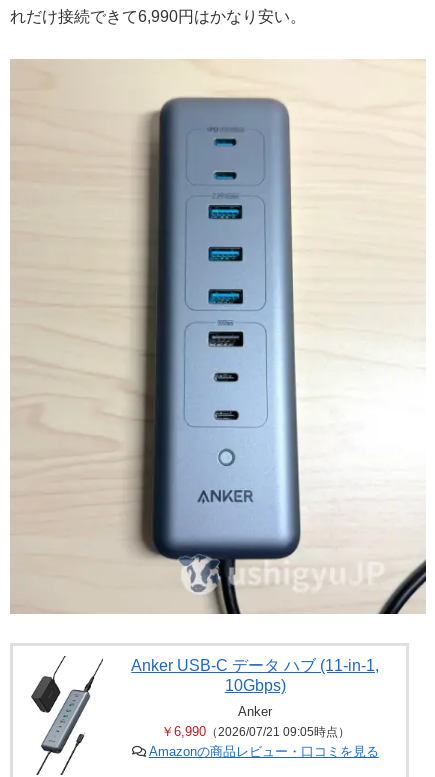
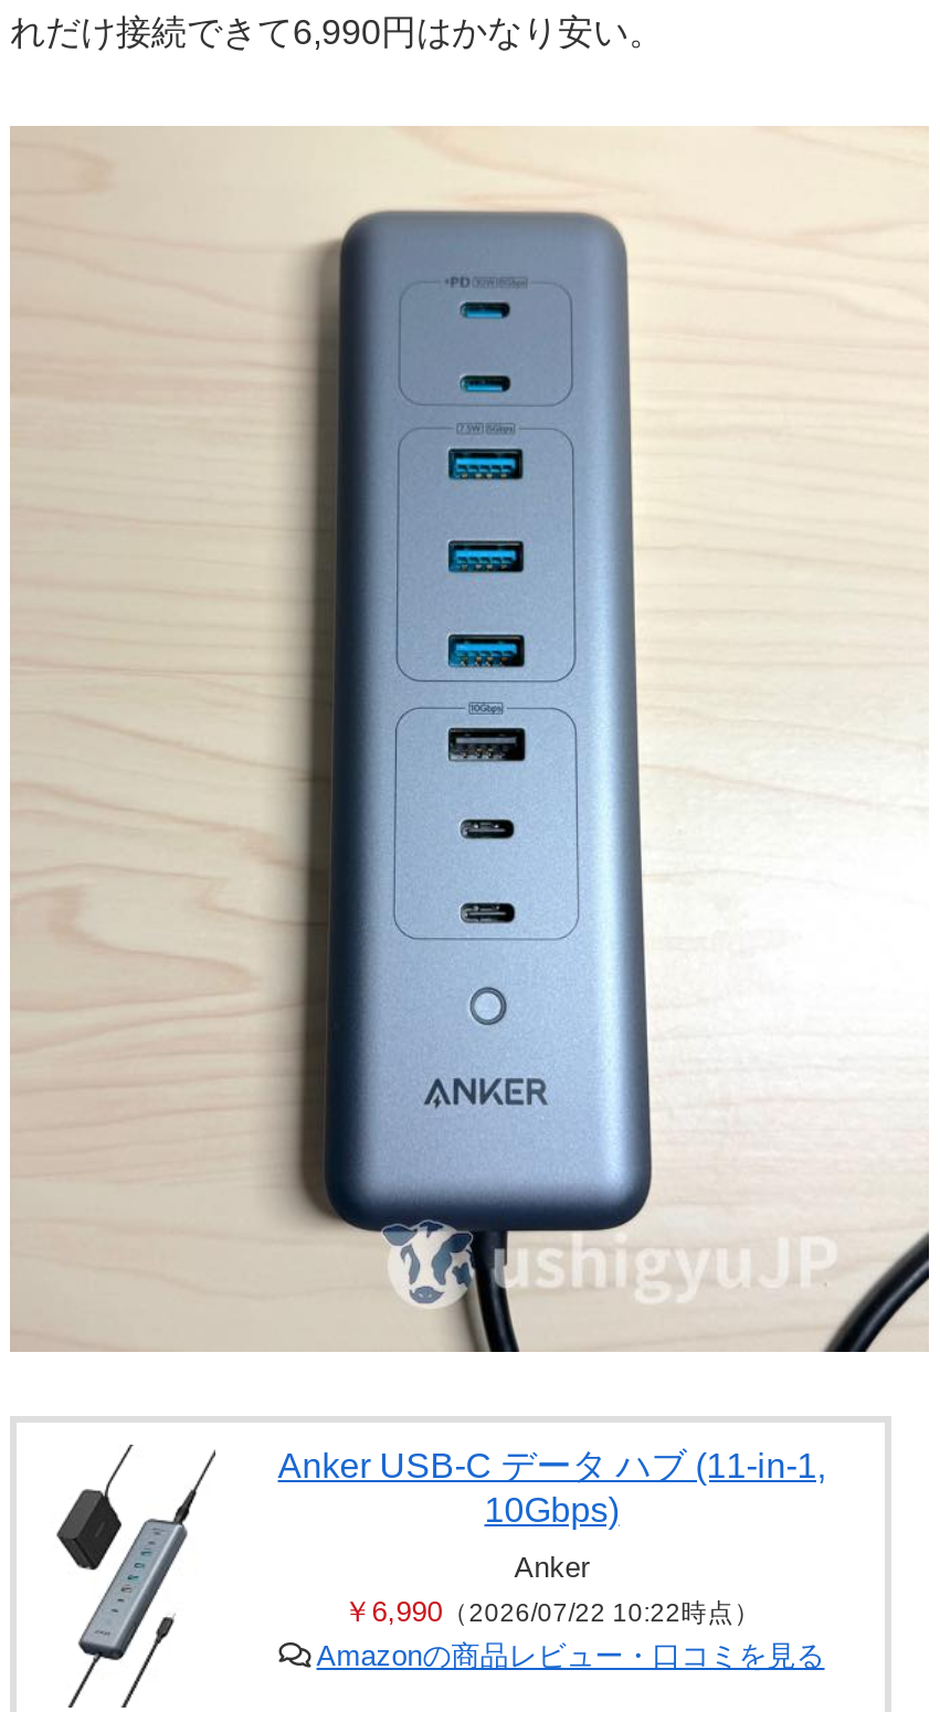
[161,724,350,739] ￥6,990（2026/07/21 09:05時点） -> [343,1594,761,1628] ￥6,990（2026/07/22 10:22時点）

